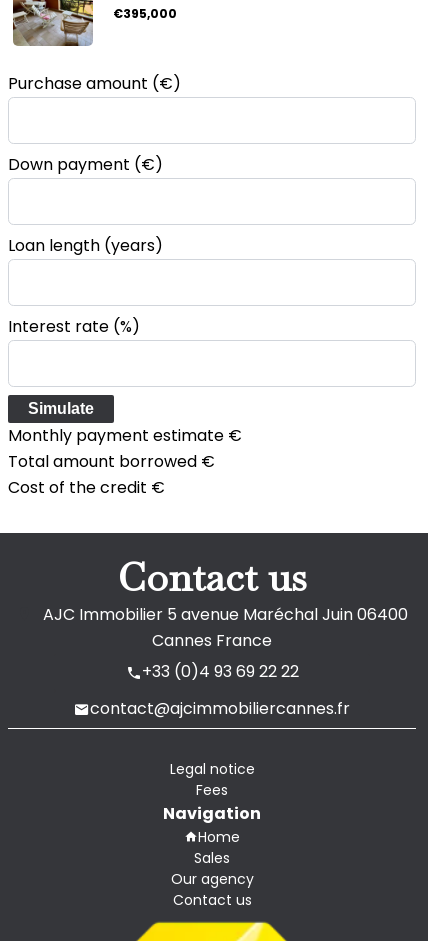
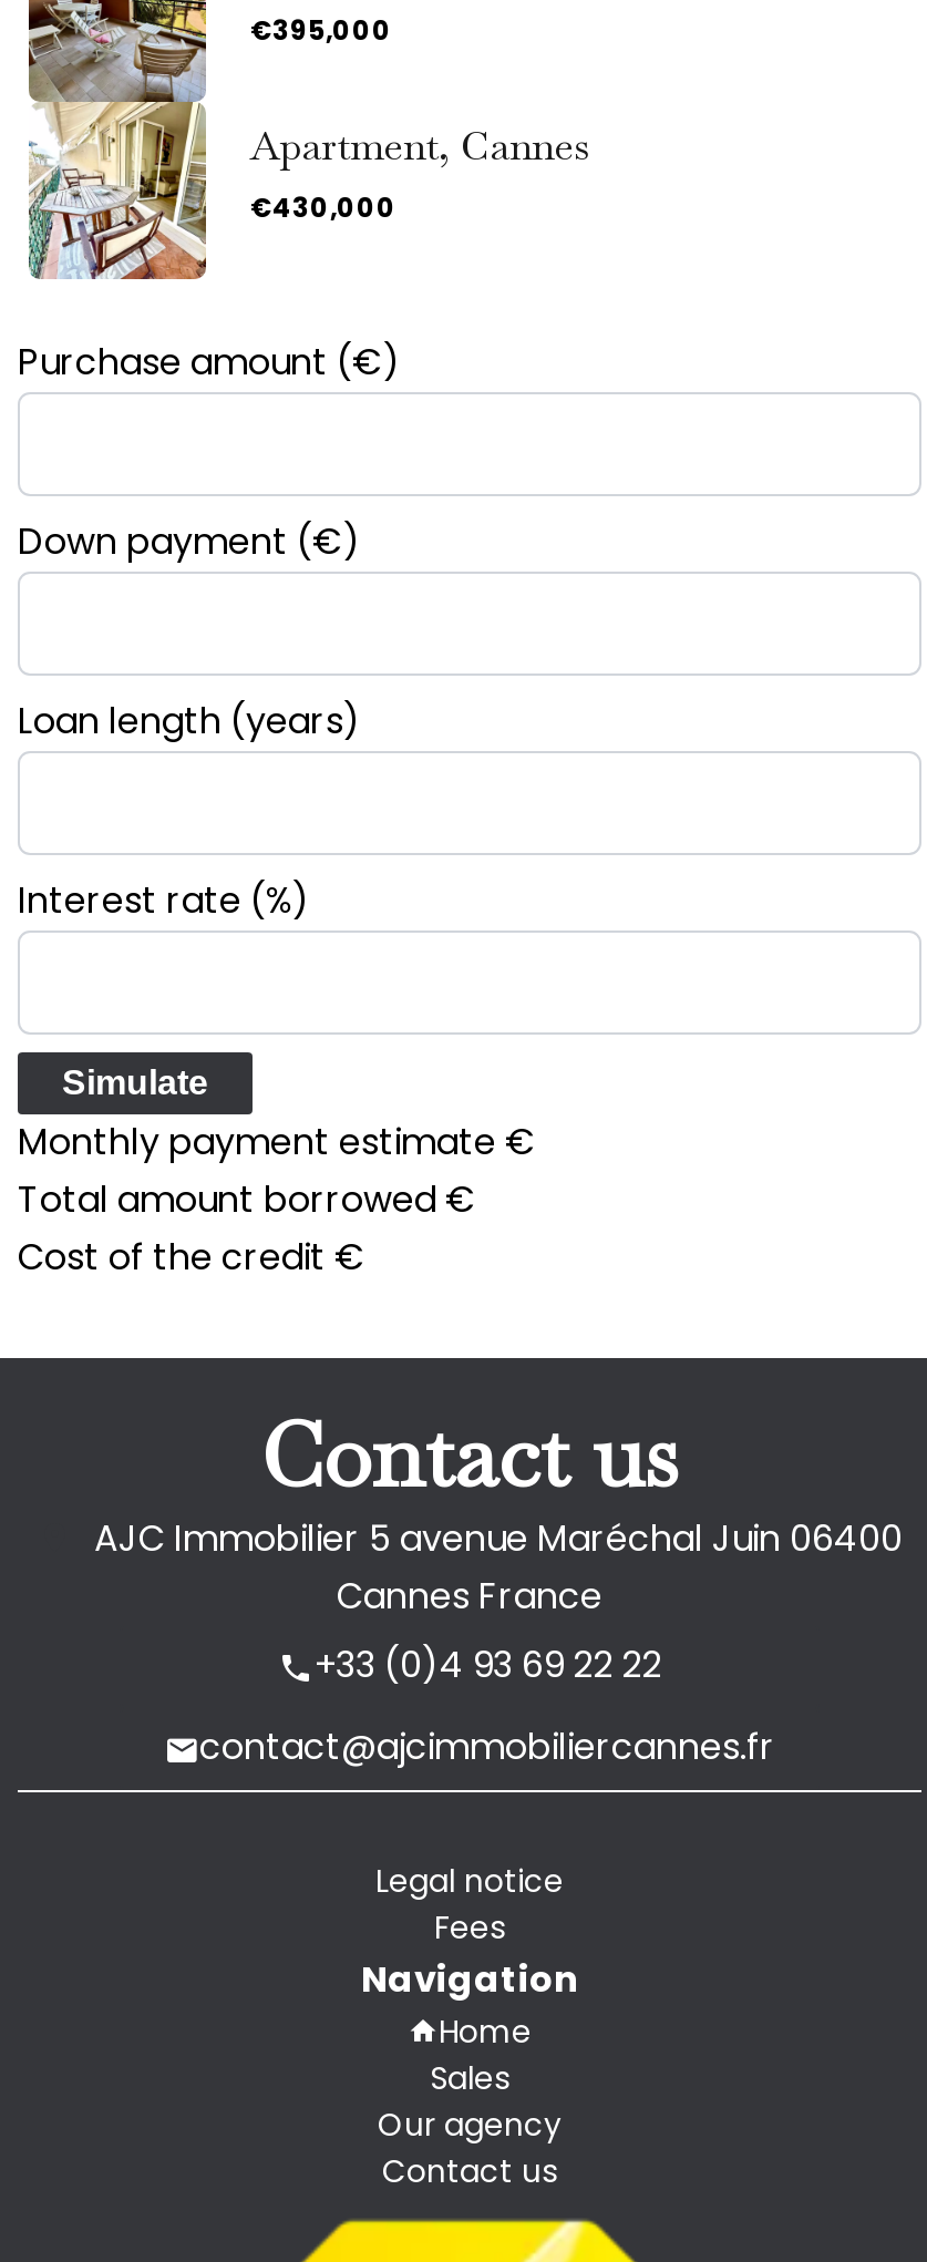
none -> [27,100,589,281] [image] | Apartment, Cannes | €430,000

